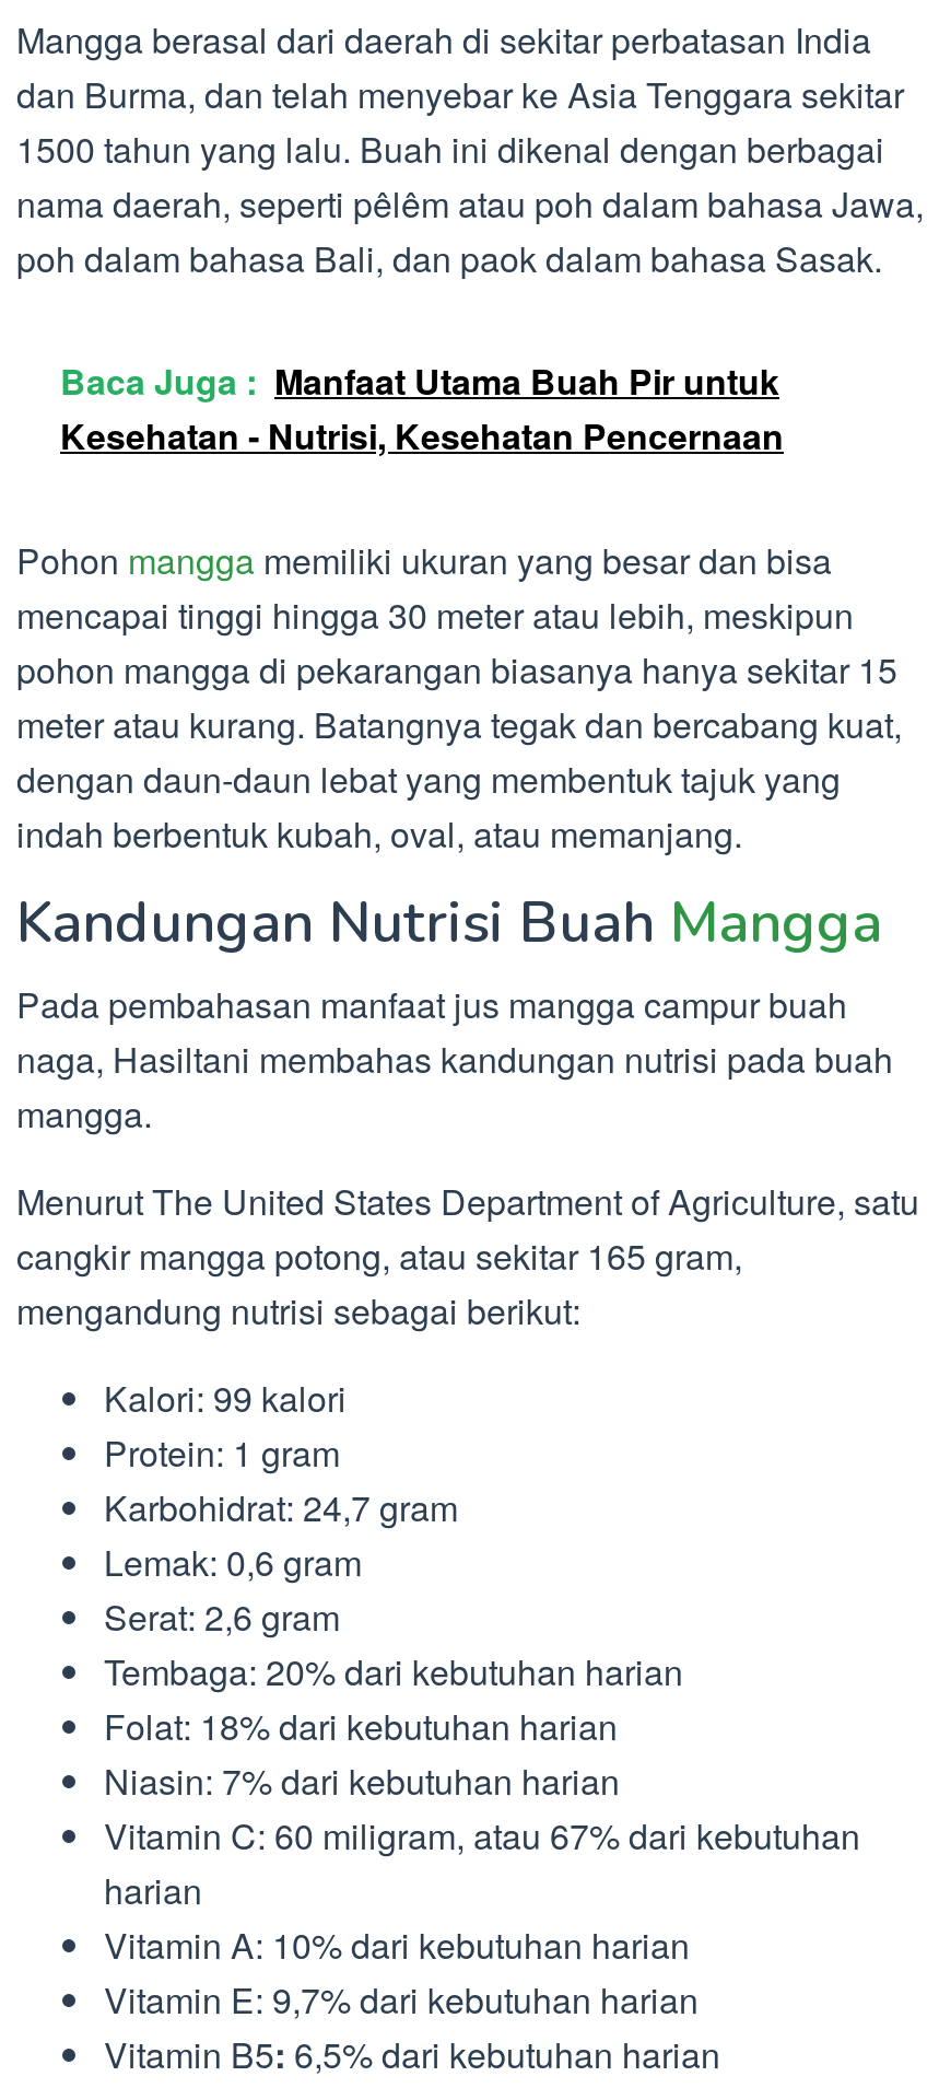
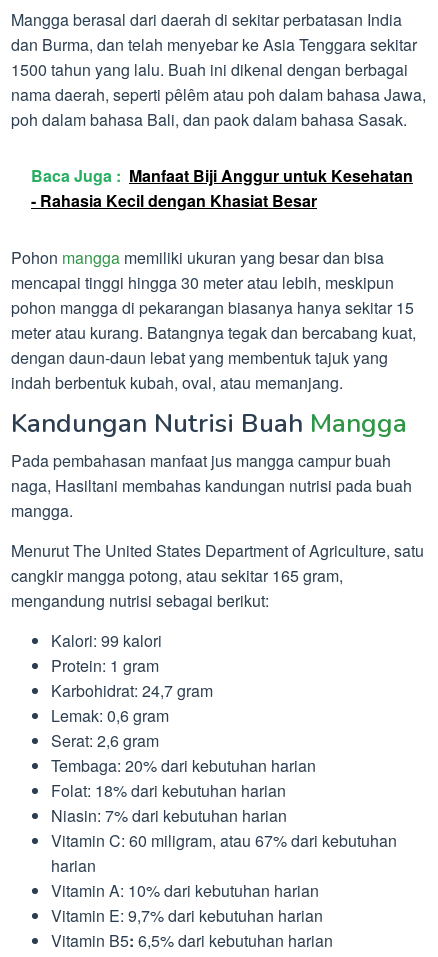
[60,355,784,460] Baca Juga : Manfaat Utama Buah Pir untuk | Kesehatan - Nutrisi, Kesehatan Pencernaan -> [31,164,413,212] Baca Juga : Manfaat Biji Anggur untuk Kesehatan | - Rahasia Kecil dengan Khasiat Besar

